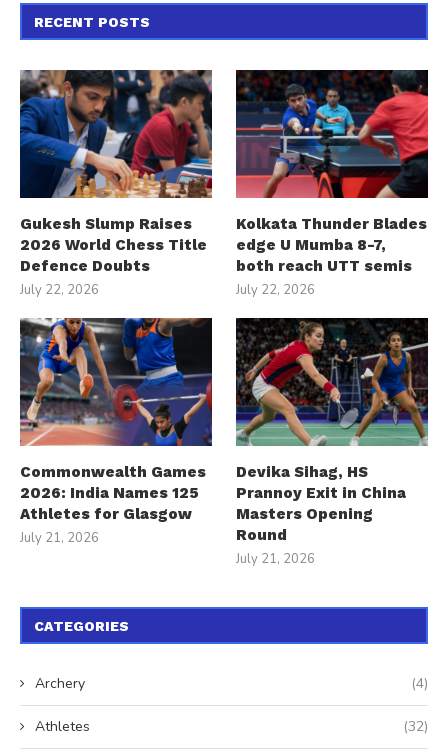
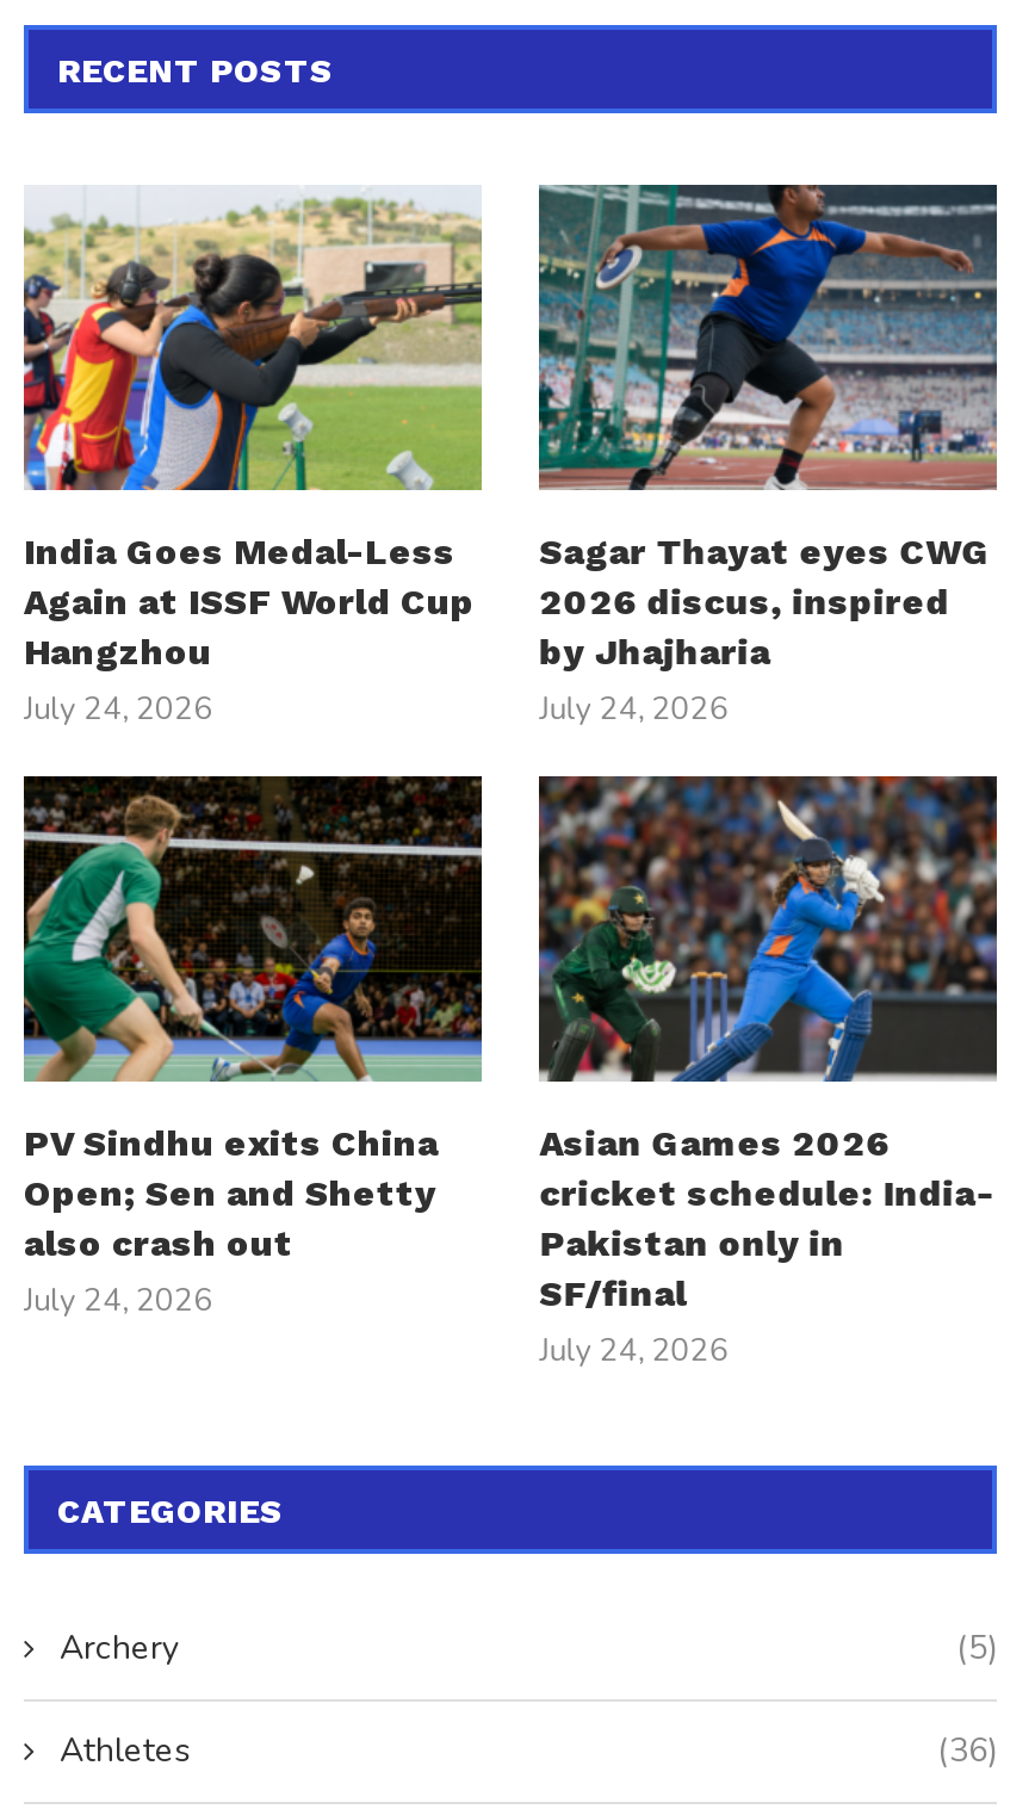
[19,69,213,299] [image] | Gukesh Slump Raises | 2026 World Chess Title | Defence Doubts | July 22, 2026 -> [21,185,484,731] [image] | India Goes Medal-Less | Again at ISSF World Cup | Hangzhou | July 24, 2026
[235,69,429,299] [image] | Kolkata Thunder Blades | edge U Mumba 8-7, | both reach UTT semis | July 22, 2026 -> [537,182,999,731] [image] | Sagar Thayat eyes CWG | 2026 discus, inspired | by Jhajharia | July 24, 2026
[19,317,213,547] [image] | Commonwealth Games | 2026: India Names 125 | Athletes for Glasgow | July 21, 2026 -> [21,774,484,1322] [image] | PV Sindhu exits China | Open; Sen and Shetty | also crash out | July 24, 2026
[235,317,429,568] [image] | Devika Sihag, HS | Prannoy Exit in China | Masters Opening | Round | July 21, 2026 -> [537,774,999,1372] [image] | Asian Games 2026 | cricket schedule: India- | Pakistan only in | SF/final | July 24, 2026
[411,674,428,693] (4) -> [956,1625,997,1670] (5)
[403,717,428,736] (32) -> [937,1727,997,1773] (36)

